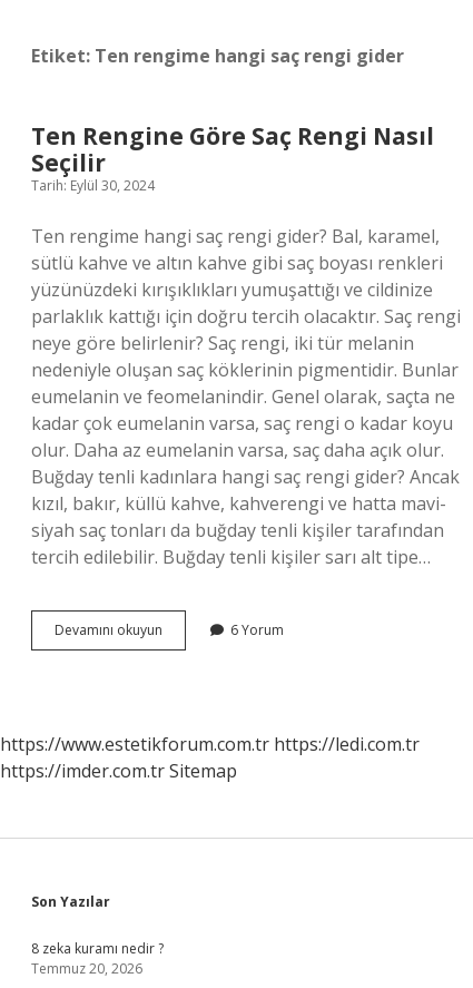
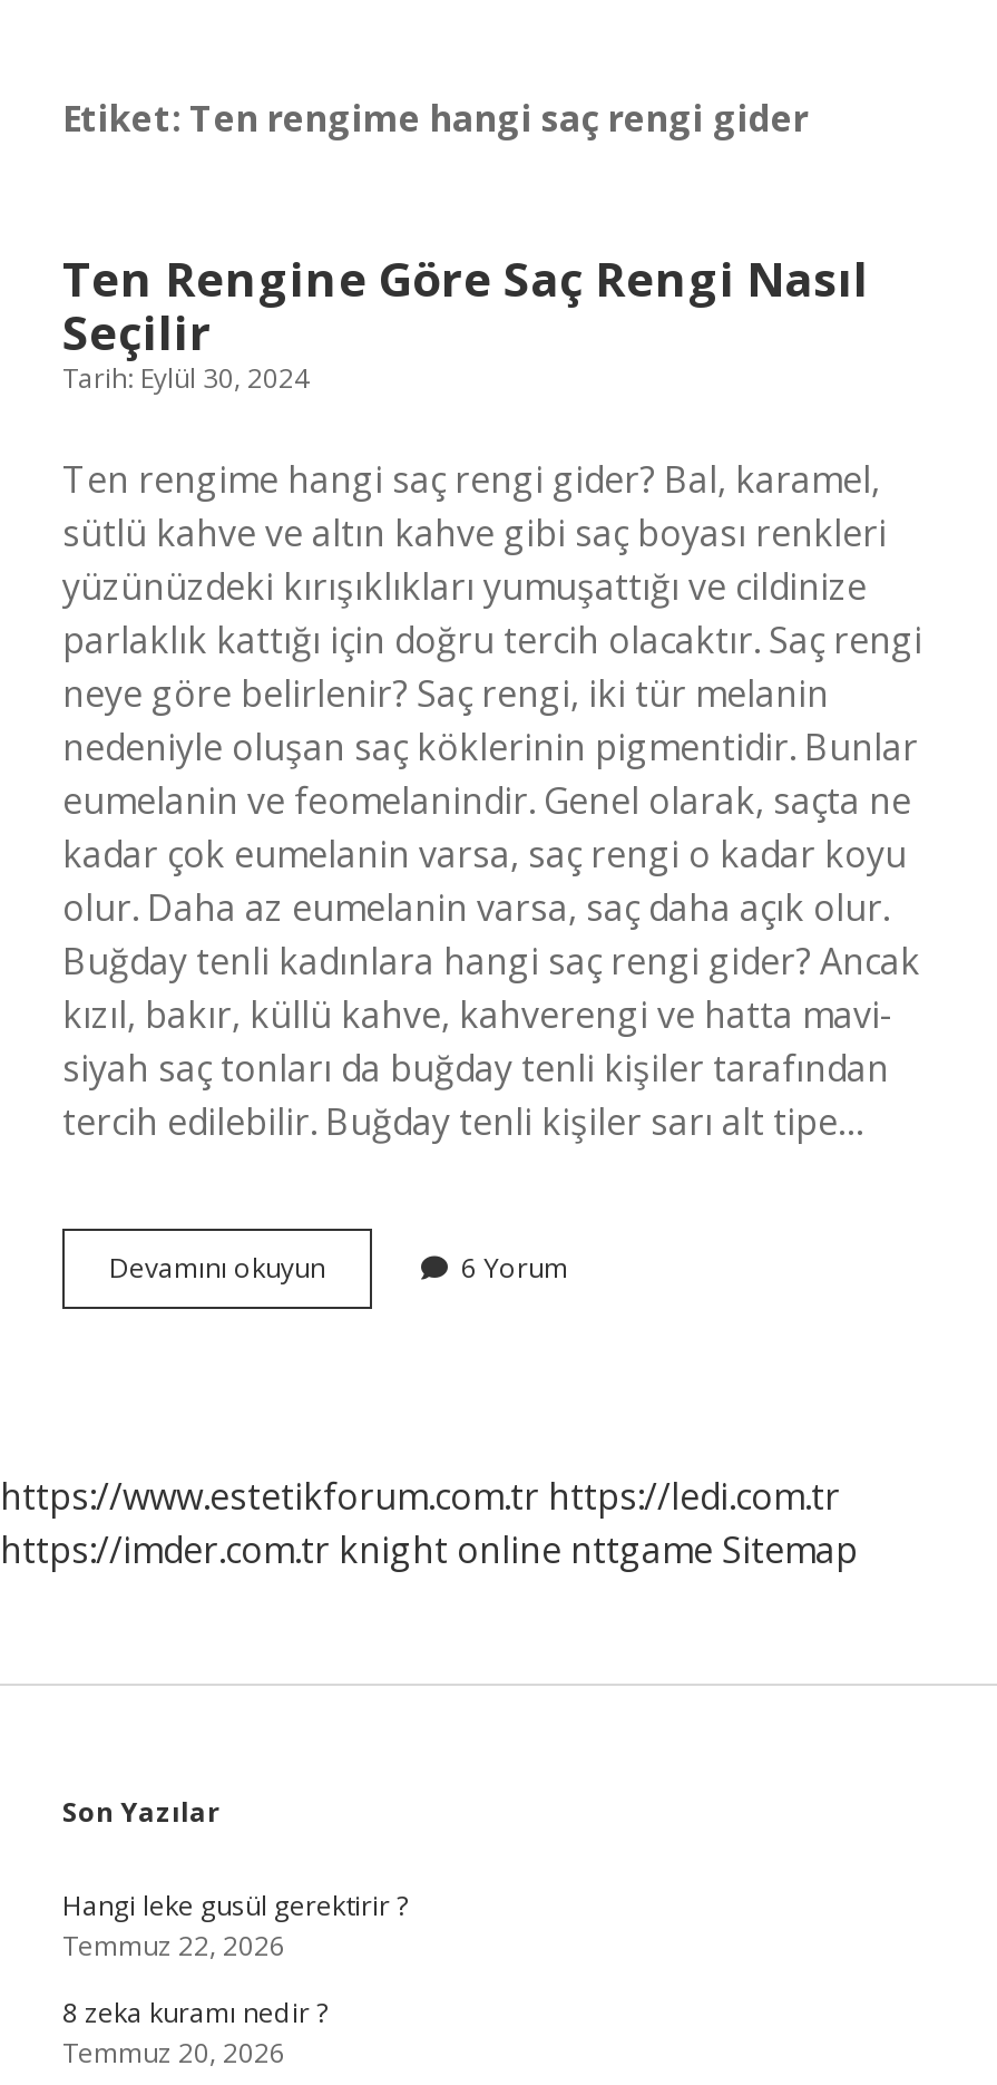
[0,759,237,783] https://imder.com.tr Sitemap -> [0,1525,858,1574] https://imder.com.tr knight online nttgame Sitemap
none -> [62,1887,408,1965] Hangi leke gusül gerektirir ? | Temmuz 22, 2026

